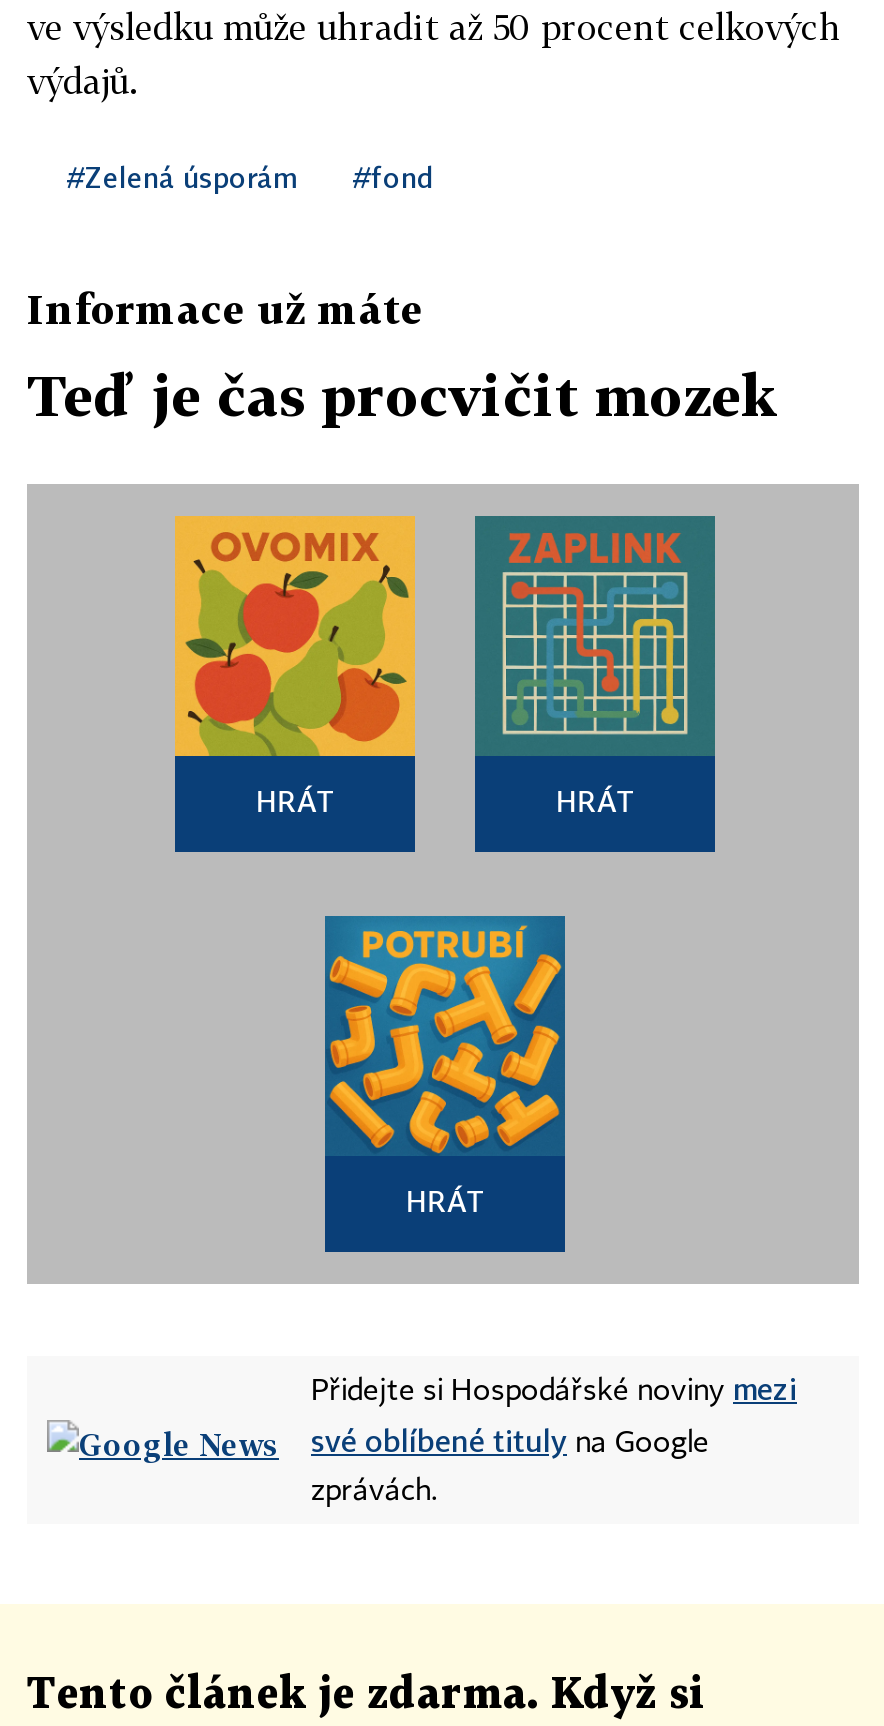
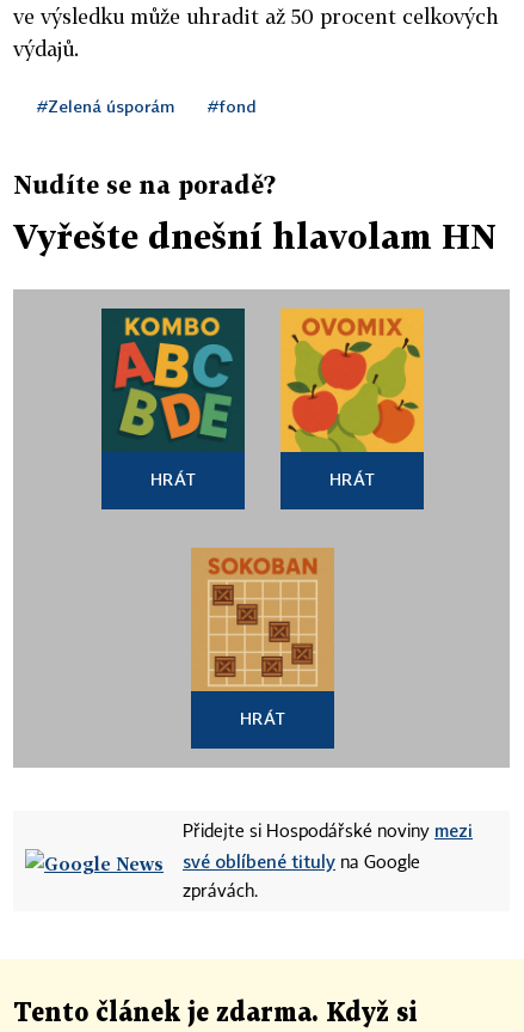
[27,284,423,332] Informace už máte -> [13,170,276,199] Nudíte se na poradě?
[27,362,779,428] Teď je čas procvičit mozek -> [13,216,497,256] Vyřešte dnešní hlavolam HN
[173,514,417,758] [image] -> [100,307,246,452] [image]
[473,514,717,756] [image] -> [279,307,425,453] [image]
[323,914,567,1156] [image] -> [191,548,334,692] [image]

